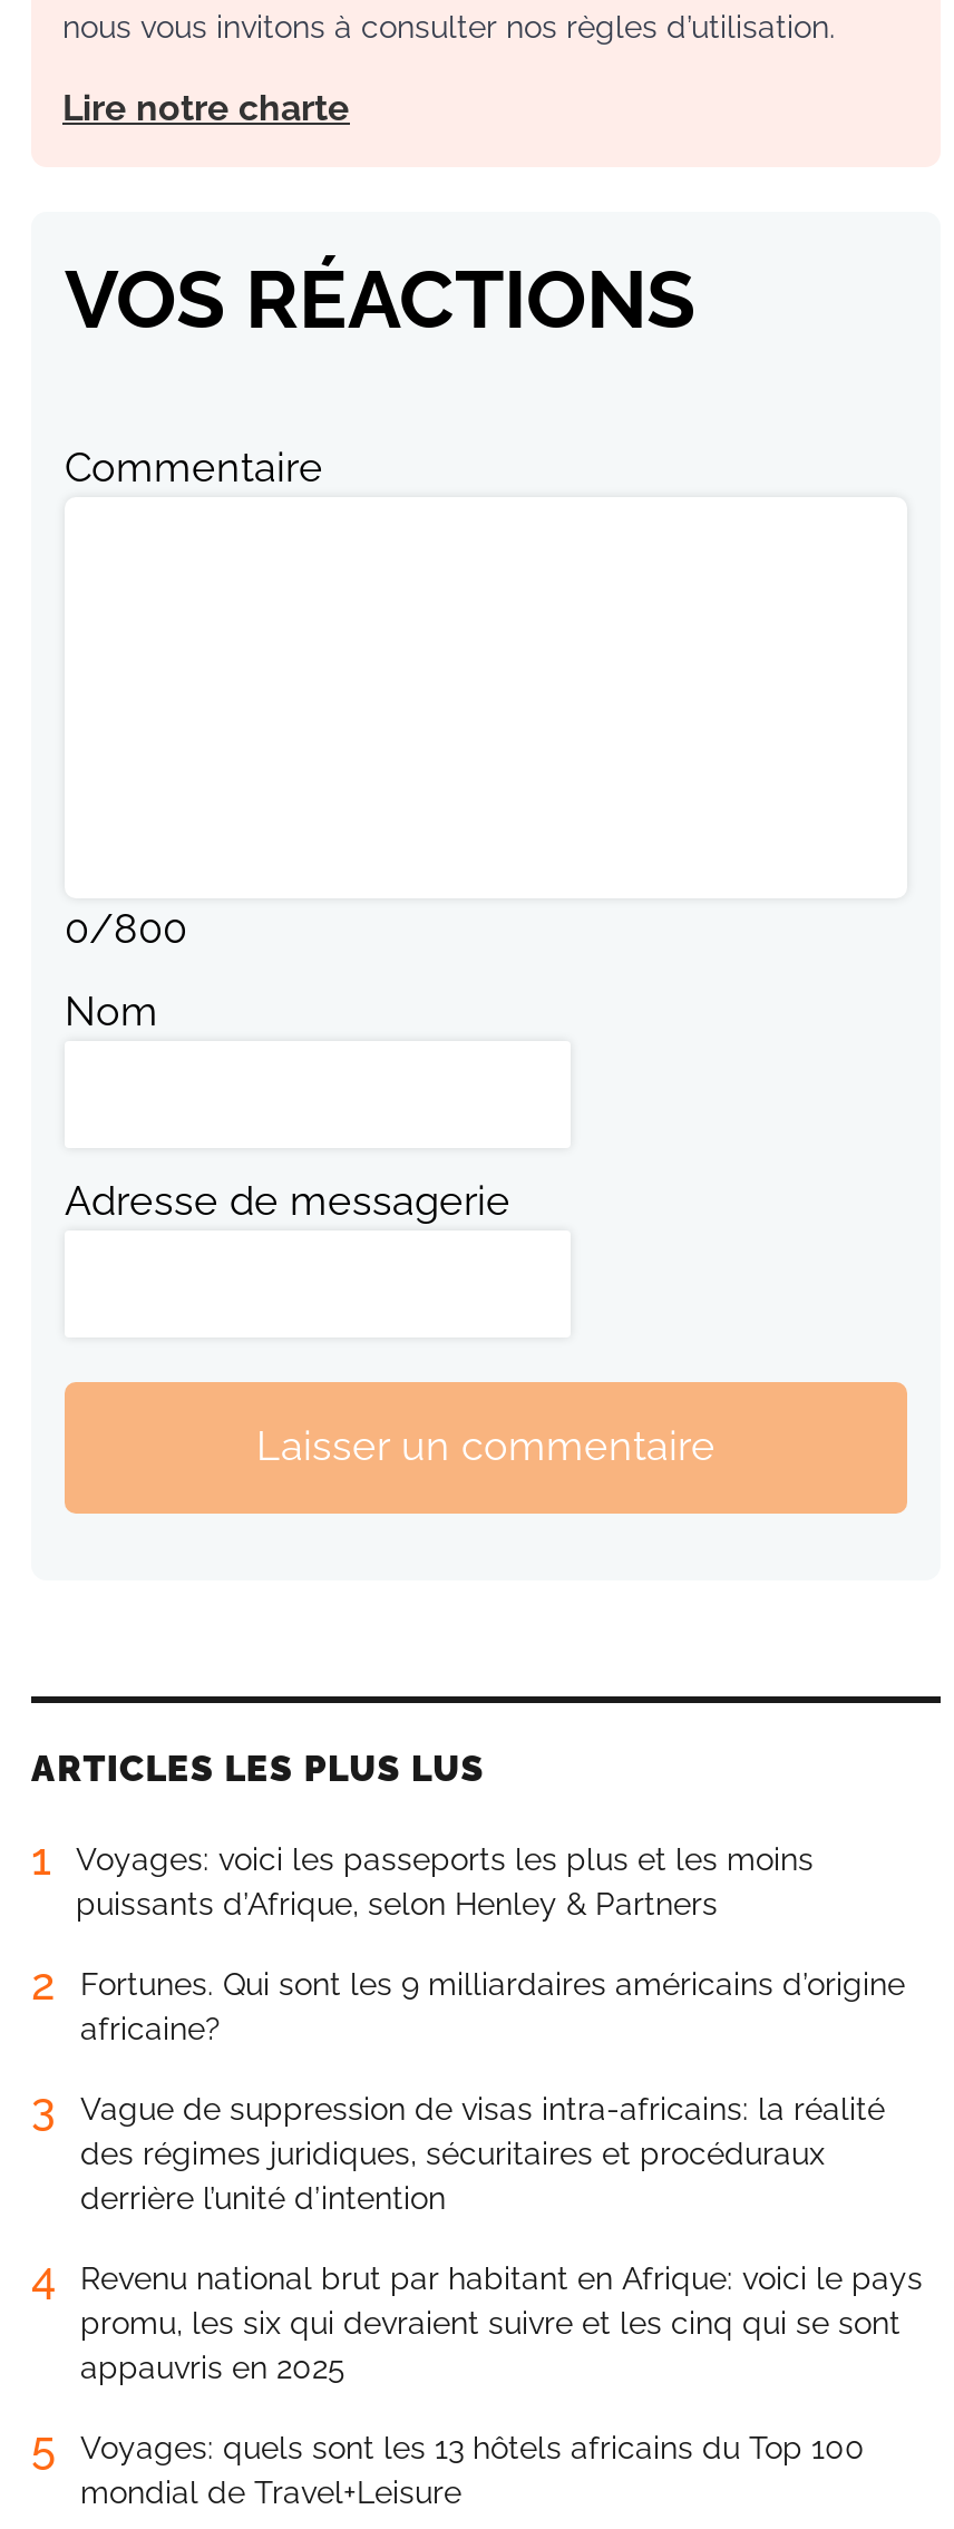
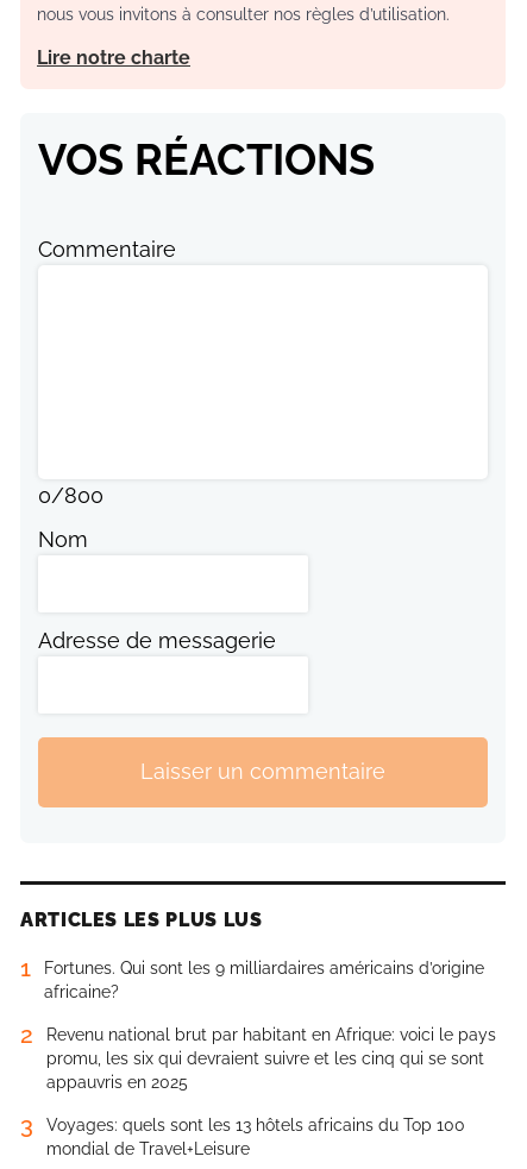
[31,1841,814,2010] Voyages: voici les passeports les plus et les moins | puissants d’Afrique, selon Henley & Partners | 2 -> none
[31,2082,885,2305] 3 | Vague de suppression de visas intra-africains: la réalité | des régimes juridiques, sécuritaires et procéduraux | derrière l’unité d’intention | 4 -> [20,1020,32,1049] 2
[31,2420,865,2474] 5 Voyages: quels sont les 13 hôtels africains du Top 100 -> [20,1110,465,1139] 3 Voyages: quels sont les 13 hôtels africains du Top 100

